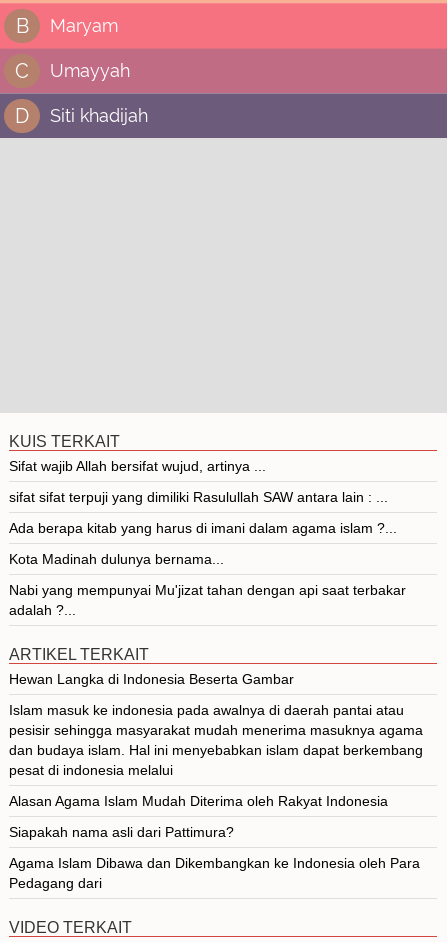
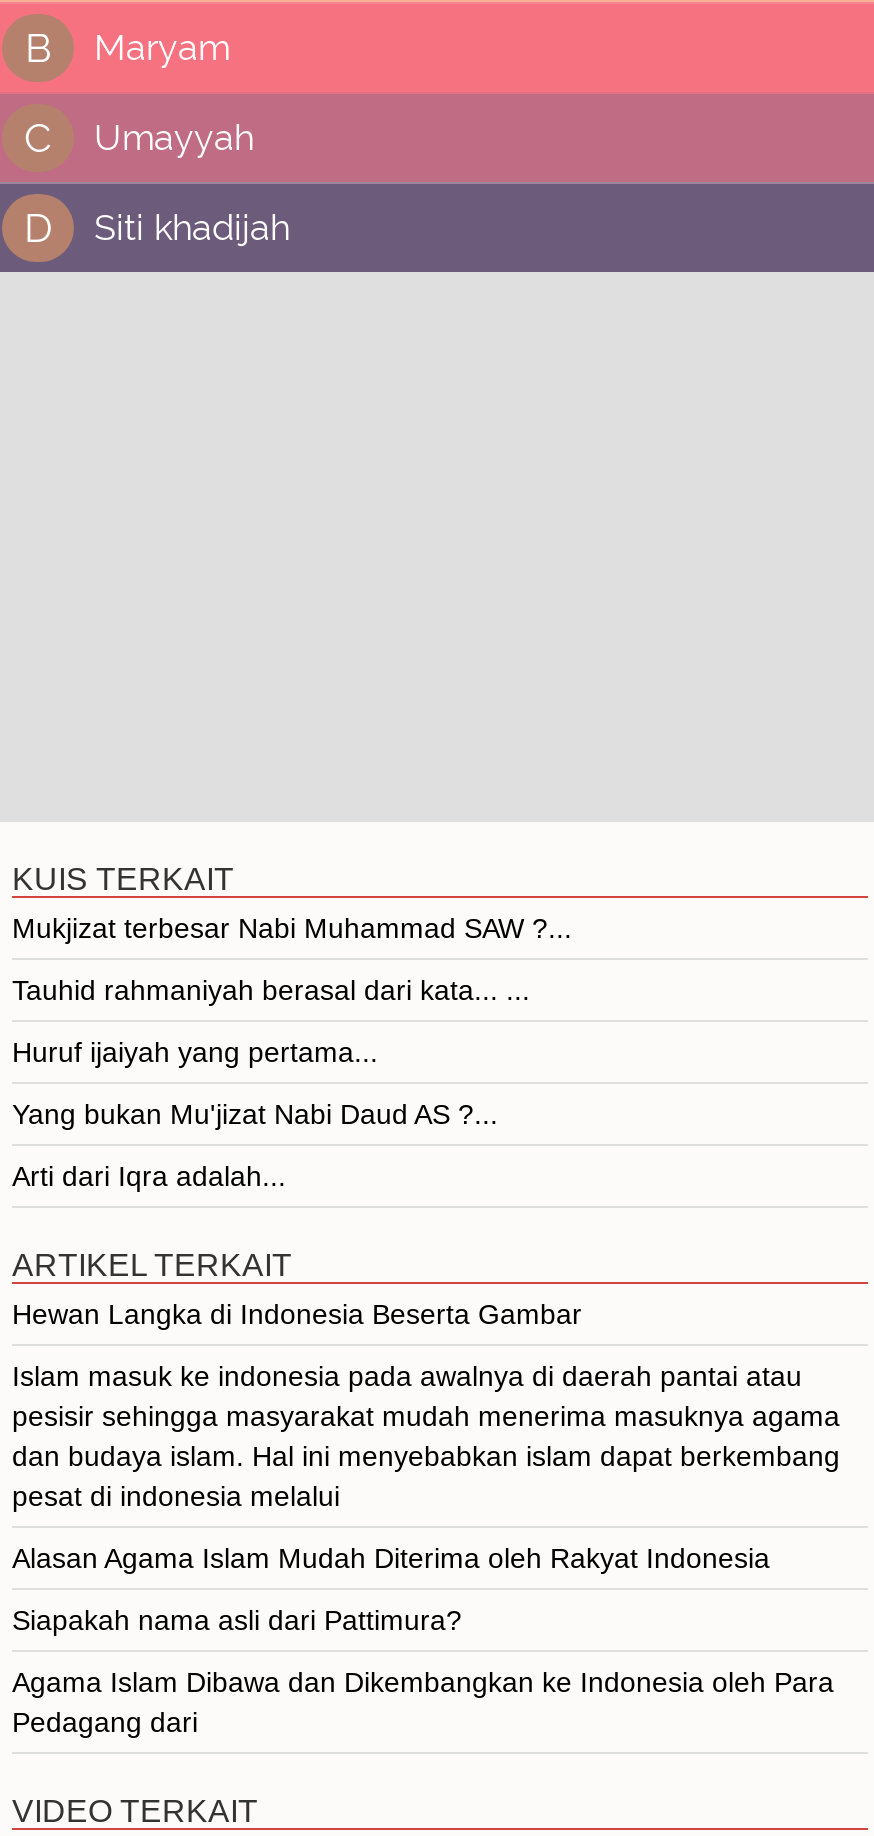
[9,458,266,474] Sifat wajib Allah bersifat wujud, artinya ... -> [12,912,572,944] Mukjizat terbesar Nabi Muhammad SAW ?...
[9,489,388,505] sifat sifat terpuji yang dimiliki Rasulullah SAW antara lain : ... -> [12,974,530,1006] Tauhid rahmaniyah berasal dari kata... ...
[9,520,397,536] Ada berapa kitab yang harus di imani dalam agama islam ?... -> [12,1036,378,1068] Huruf ijaiyah yang pertama...
[9,551,224,567] Kota Madinah dulunya bernama... -> [12,1098,498,1130] Yang bukan Mu'jizat Nabi Daud AS ?...
[9,582,406,618] Nabi yang mempunyai Mu'jizat tahan dengan api saat terbakar | adalah ?... -> [12,1160,286,1192] Arti dari Iqra adalah...

